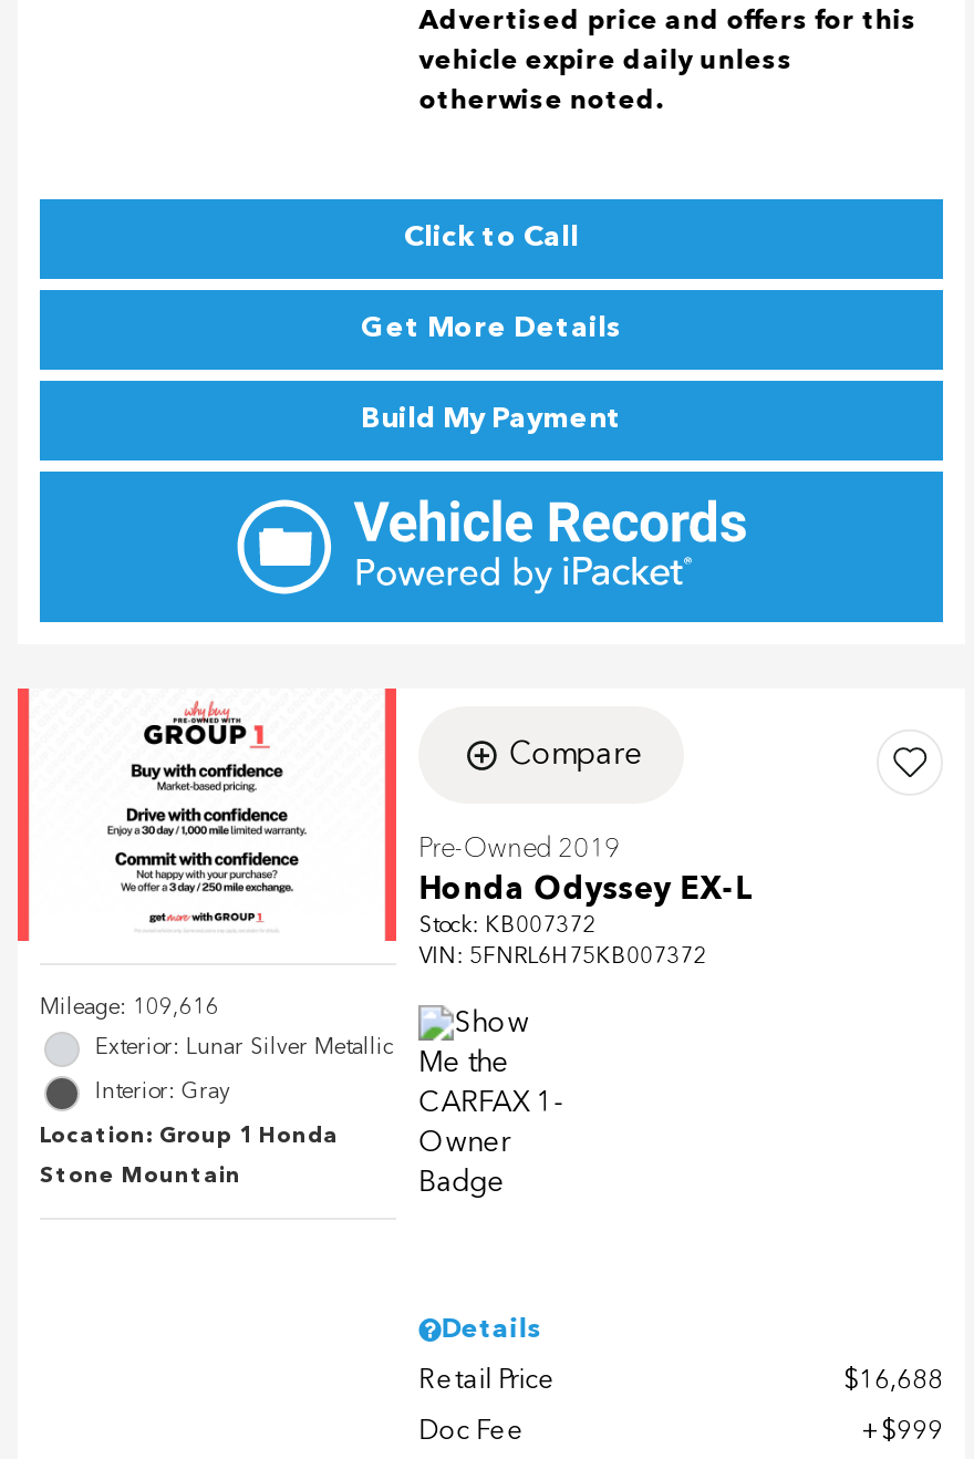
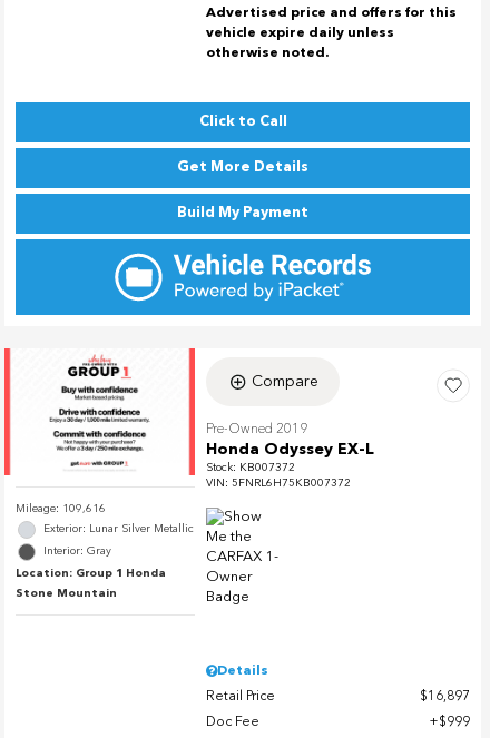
[843,1369,943,1395] $16,688 -> [420,690,470,704] $16,897

